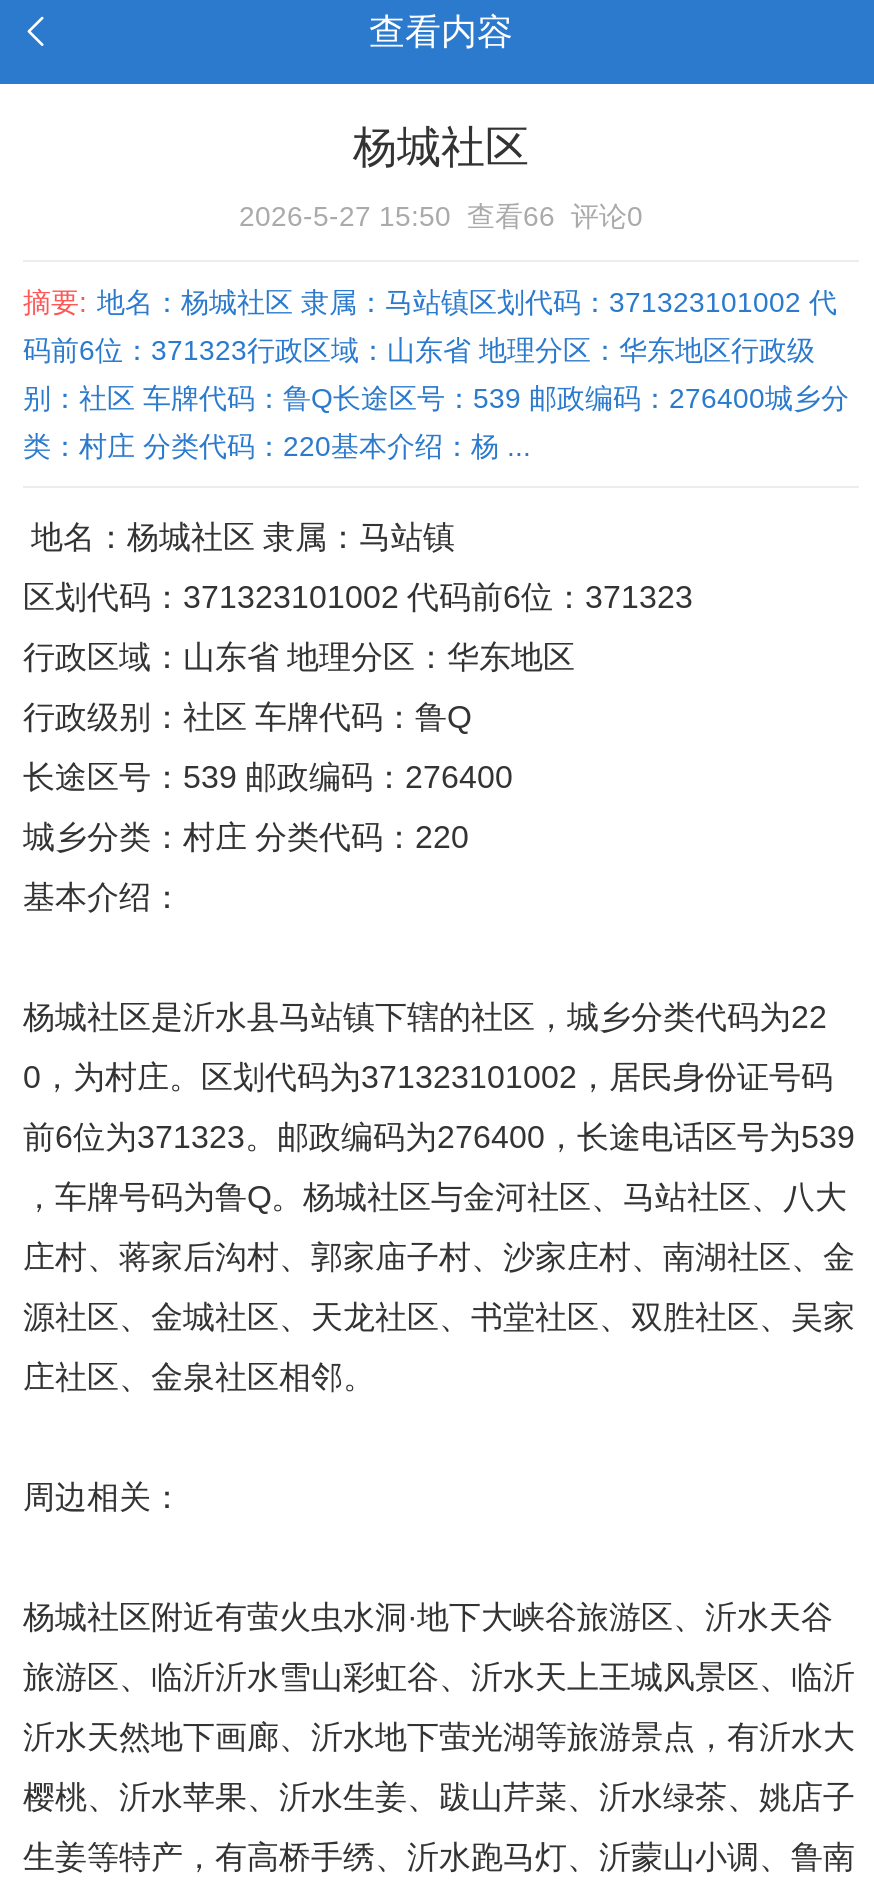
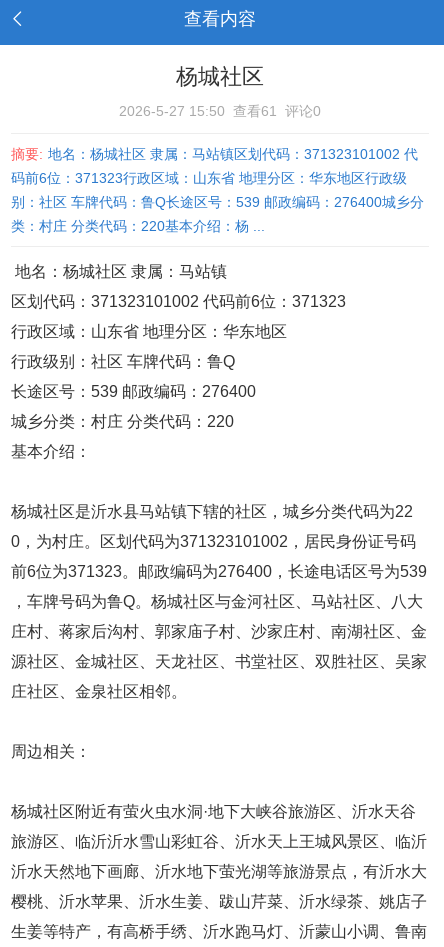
[239,200,643,232] 2026-5-27 15:50 查看66 评论0 -> [119,103,321,119] 2026-5-27 15:50 查看61 评论0

